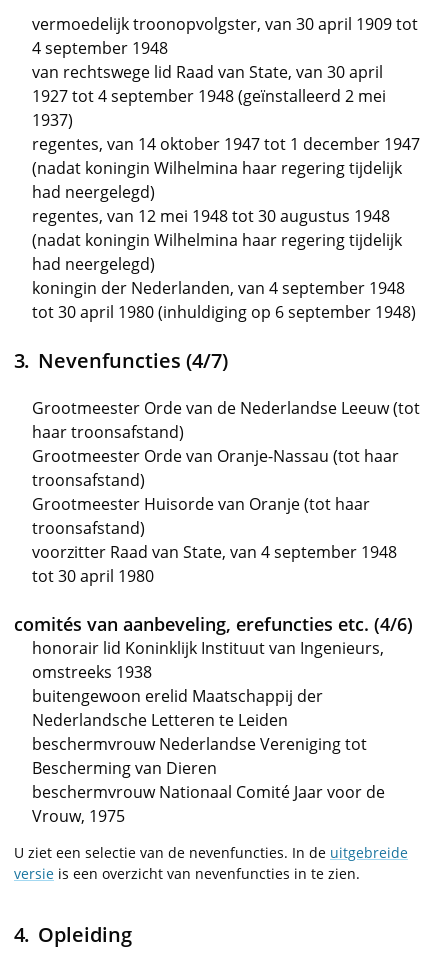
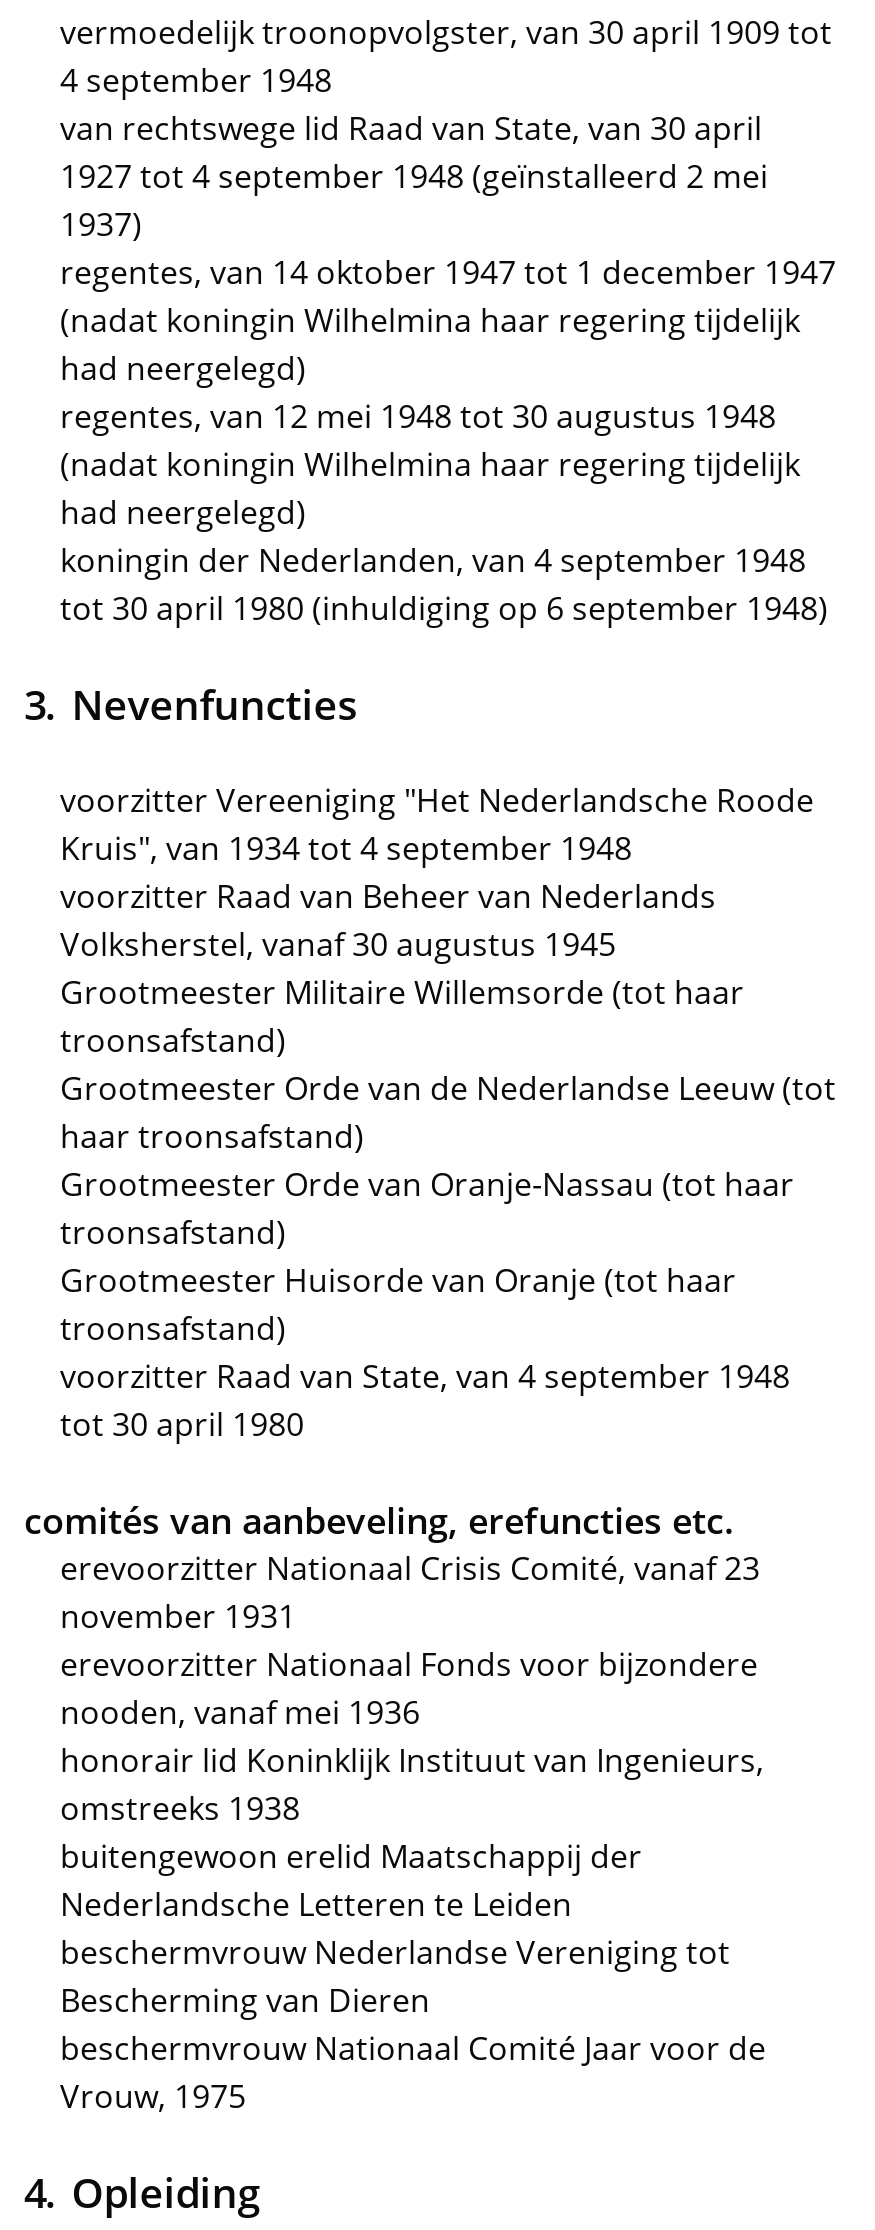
[38,346,228,374] Nevenfuncties (4/7) -> [60,676,814,1062] Nevenfuncties | voorzitter Vereeniging "Het Nederlandsche Roode | Kruis", van 1934 tot 4 september 1948 | voorzitter Raad van Beheer van Nederlands | Volksherstel, vanaf 30 augustus 1945 | Grootmeester Militaire Willemsorde (tot haar | troonsafstand)
[14,612,413,636] comités van aanbeveling, erefuncties etc. (4/6) -> [24,1496,760,1734] comités van aanbeveling, erefuncties etc. | erevoorzitter Nationaal Crisis Comité, vanaf 23 | november 1931 | erevoorzitter Nationaal Fonds voor bijzondere | nooden, vanaf mei 1936
moved [32,637,385,827] -> [60,1738,766,2118]: honorair lid Koninklijk Instituut van Ingenieurs, | omstreeks 1938 | buitengewoon erelid Maatschappij der | Nederlandsche Letteren te Leiden | beschermvrouw Nederlandse Vereniging tot | Bescherming van Dieren | beschermvrouw Nationaal Comité Jaar voor de | Vrouw, 1975
[14,843,408,883] U ziet een selectie van de nevenfuncties. In de uitgebreide | versie is een overzicht van nevenfuncties in te zien. -> none

